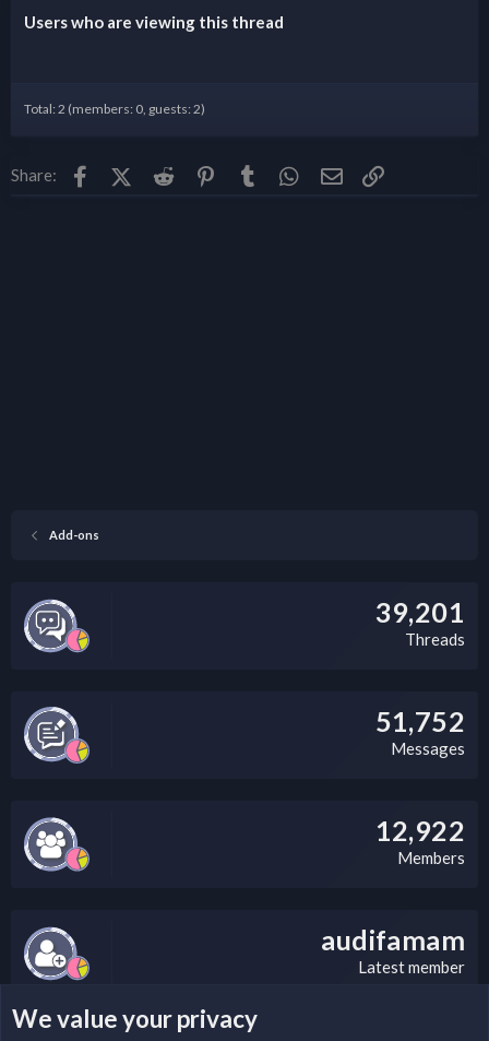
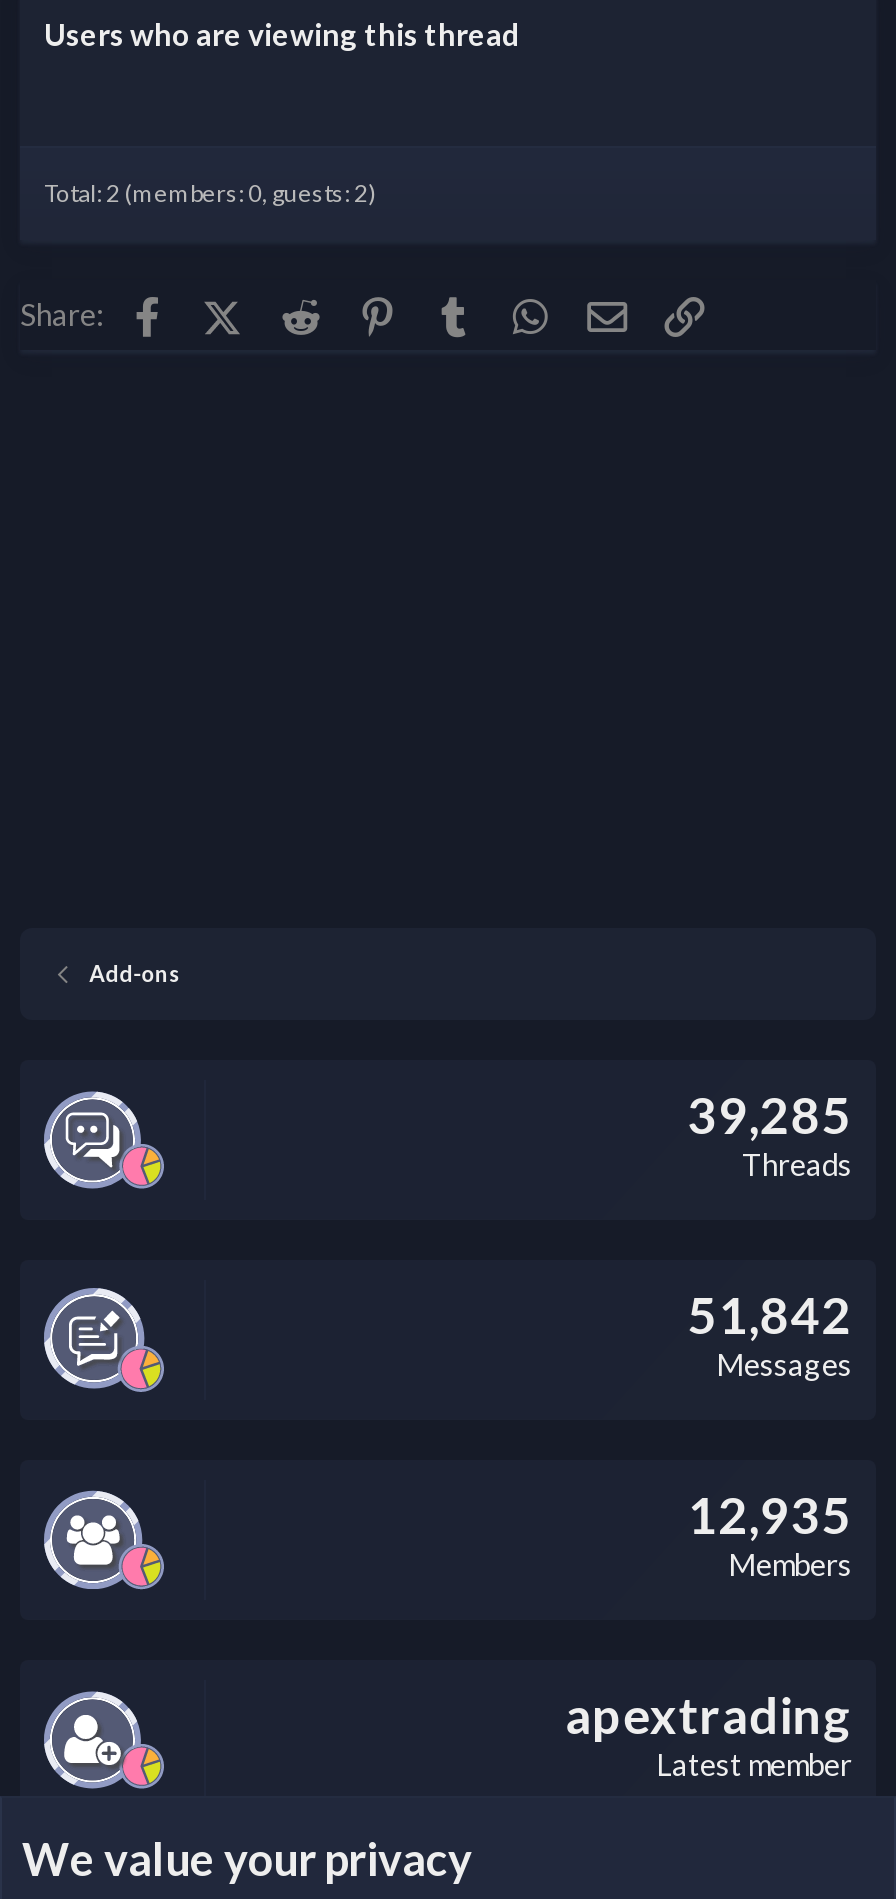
[375,595,465,628] 39,201 -> [687,1083,852,1143] 39,285
[375,704,465,737] 51,752 -> [687,1283,852,1343] 51,842
[375,813,465,846] 12,922 -> [687,1483,852,1543] 12,935
[321,923,465,955] audifamam -> [565,1683,852,1743] apextrading

